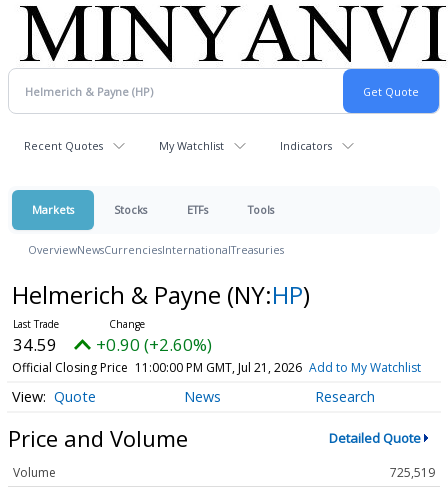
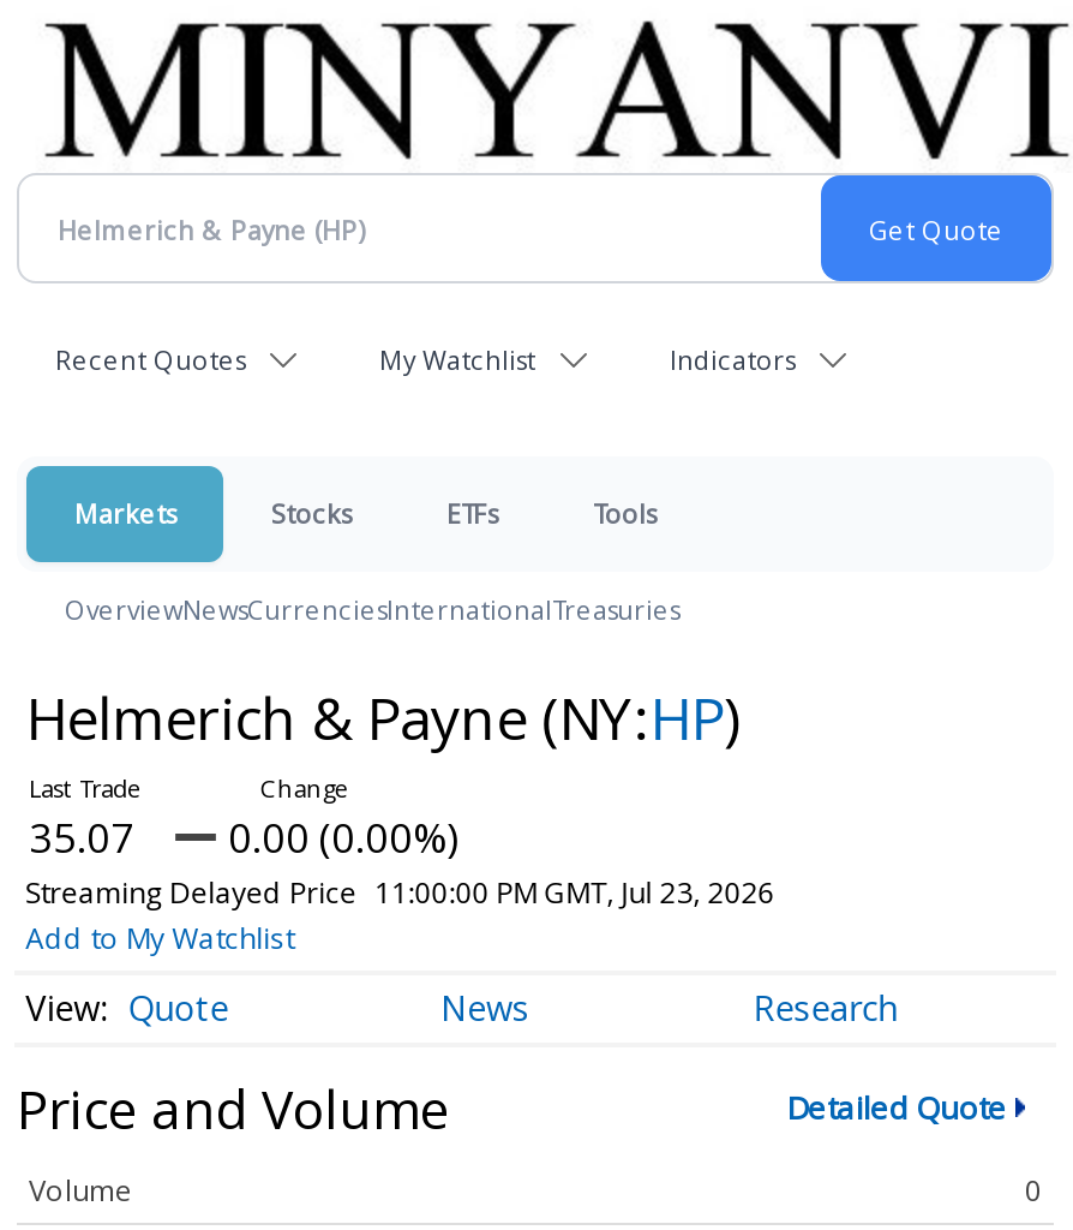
[12,333,421,376] 34.59 | +0.90 (+2.60%) | Official Closing Price 11:00:00 PM GMT, Jul 21, 2026 Add to My Watchlist -> [25,810,775,959] 35.07 | 0.00 (0.00%) | Streaming Delayed Price 11:00:00 PM GMT, Jul 23, 2026 | Add to My Watchlist
[390,464,435,481] 725,519 -> [1025,1171,1042,1212] 0

